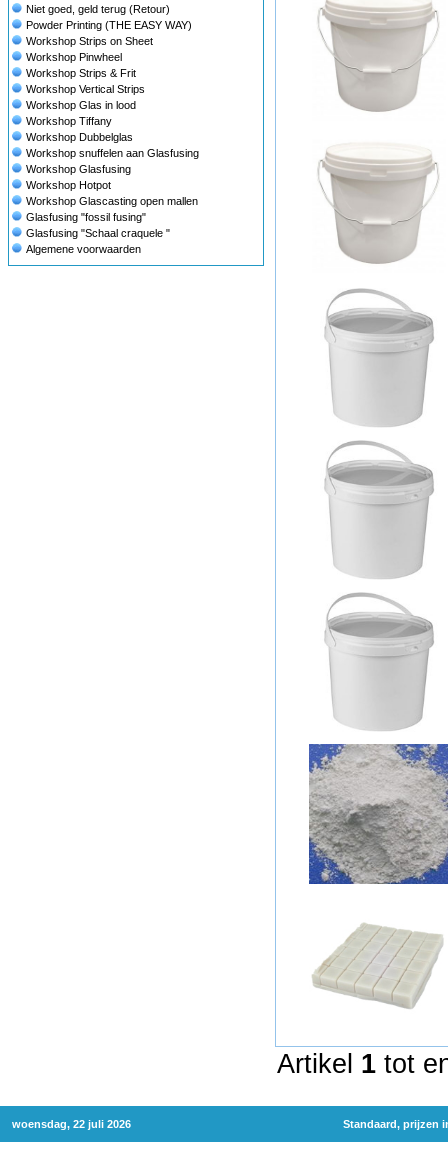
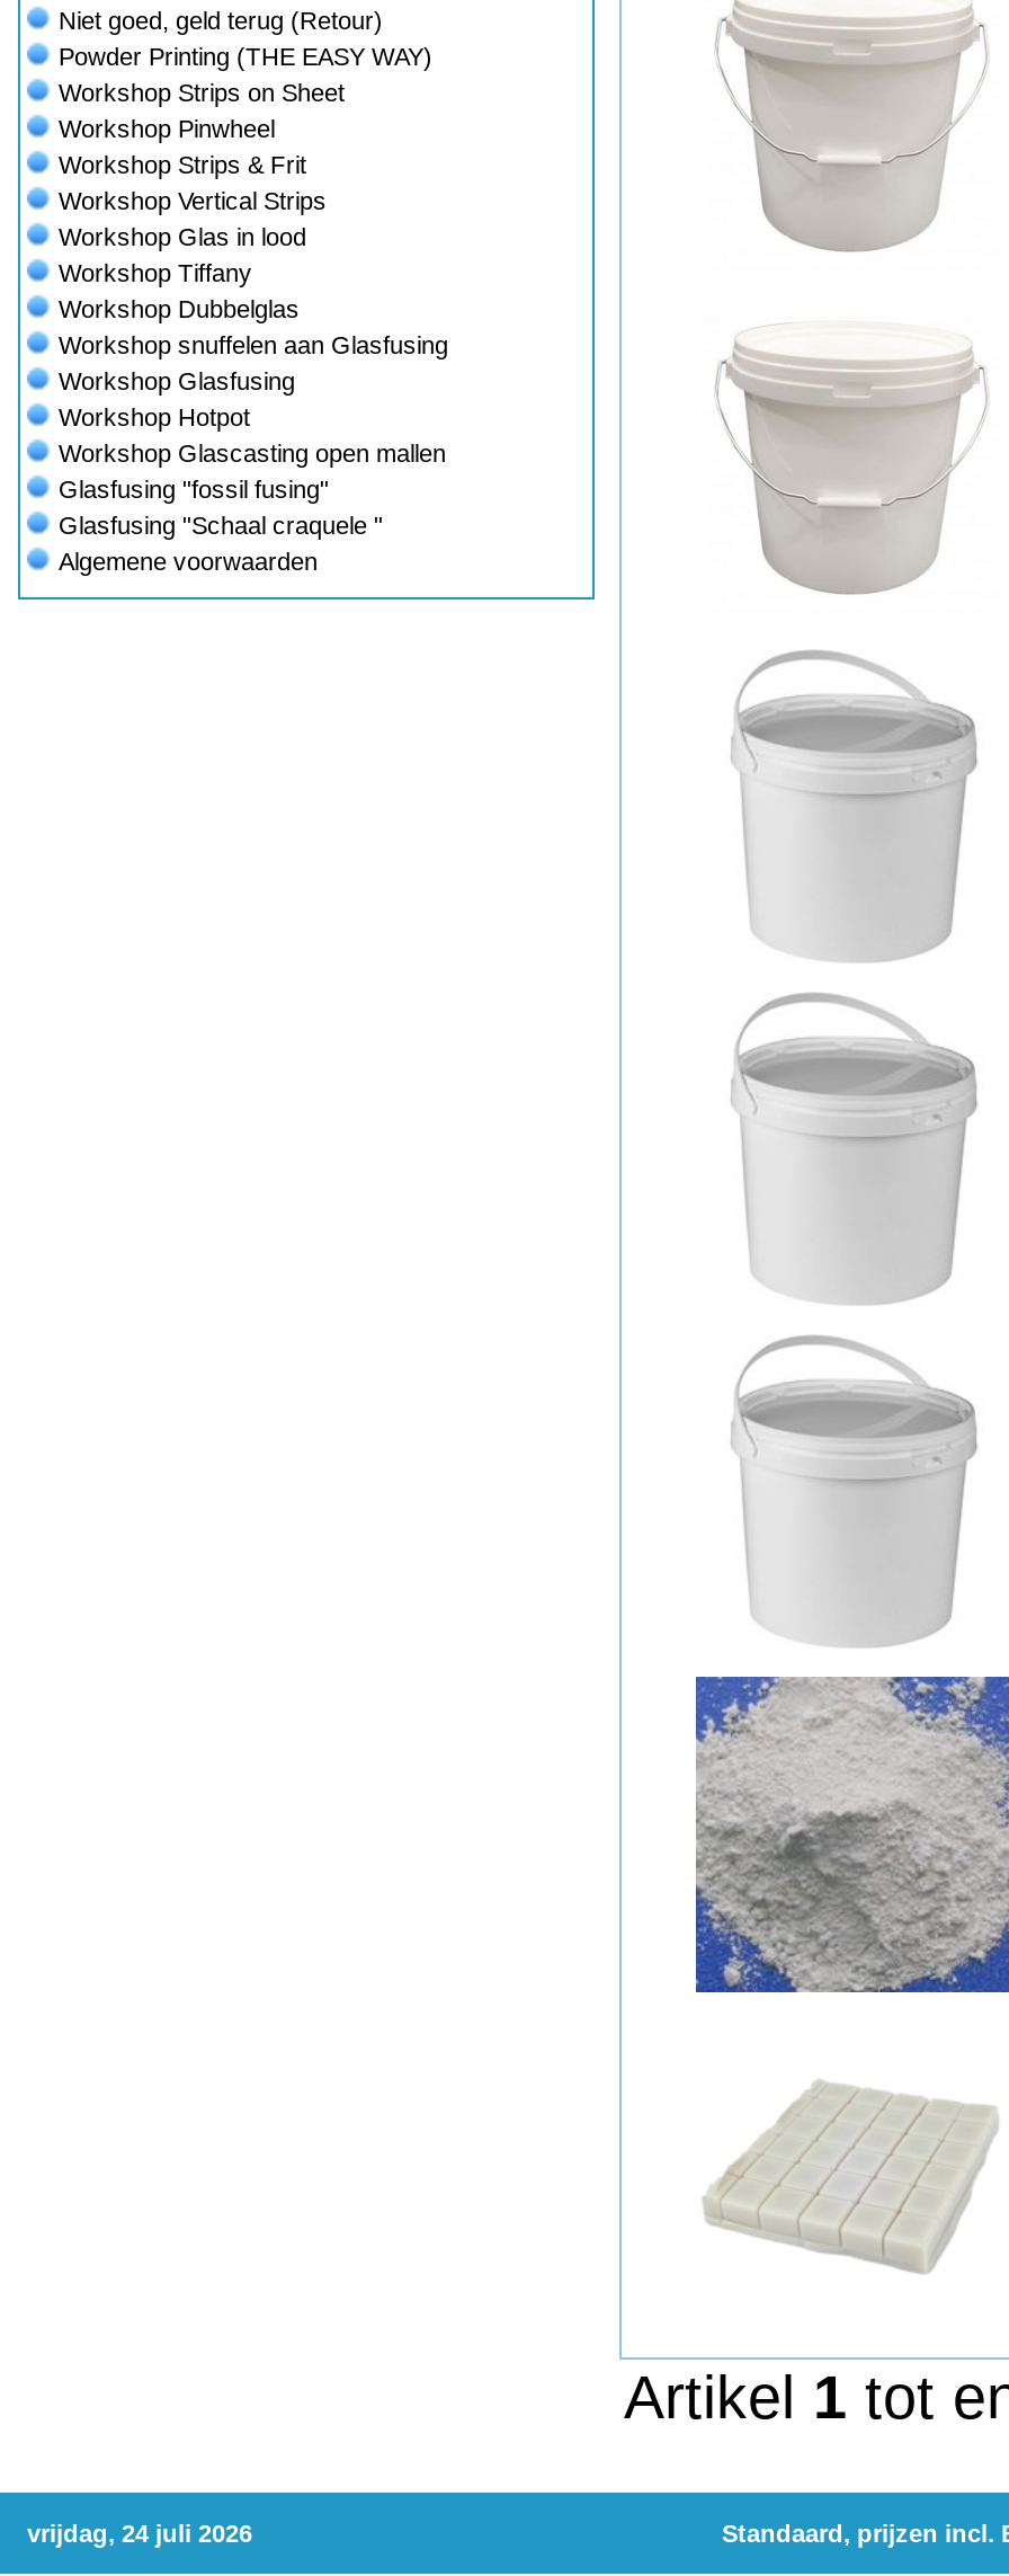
[0,1118,137,1130] woensdag, 22 juli 2026 -> [0,2520,266,2547] vrijdag, 24 juli 2026

